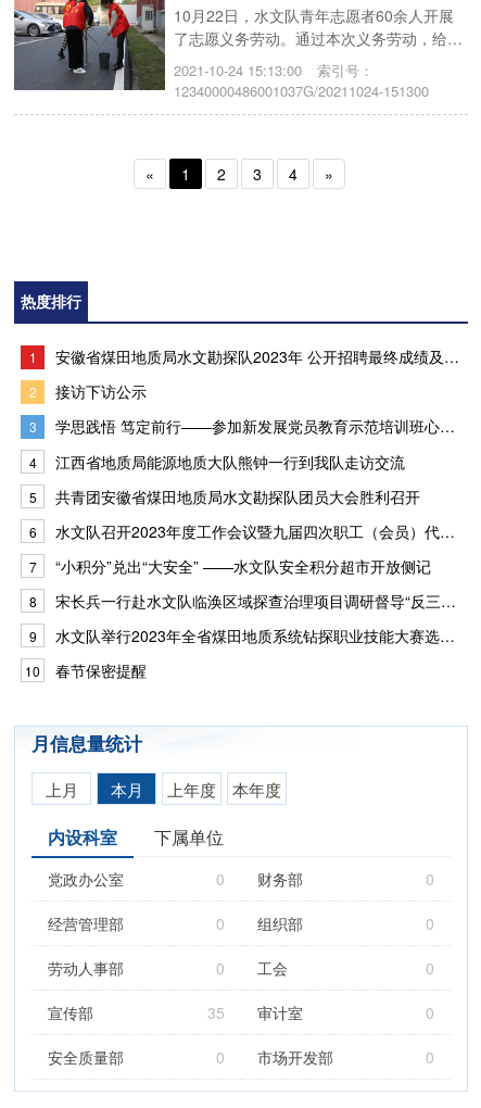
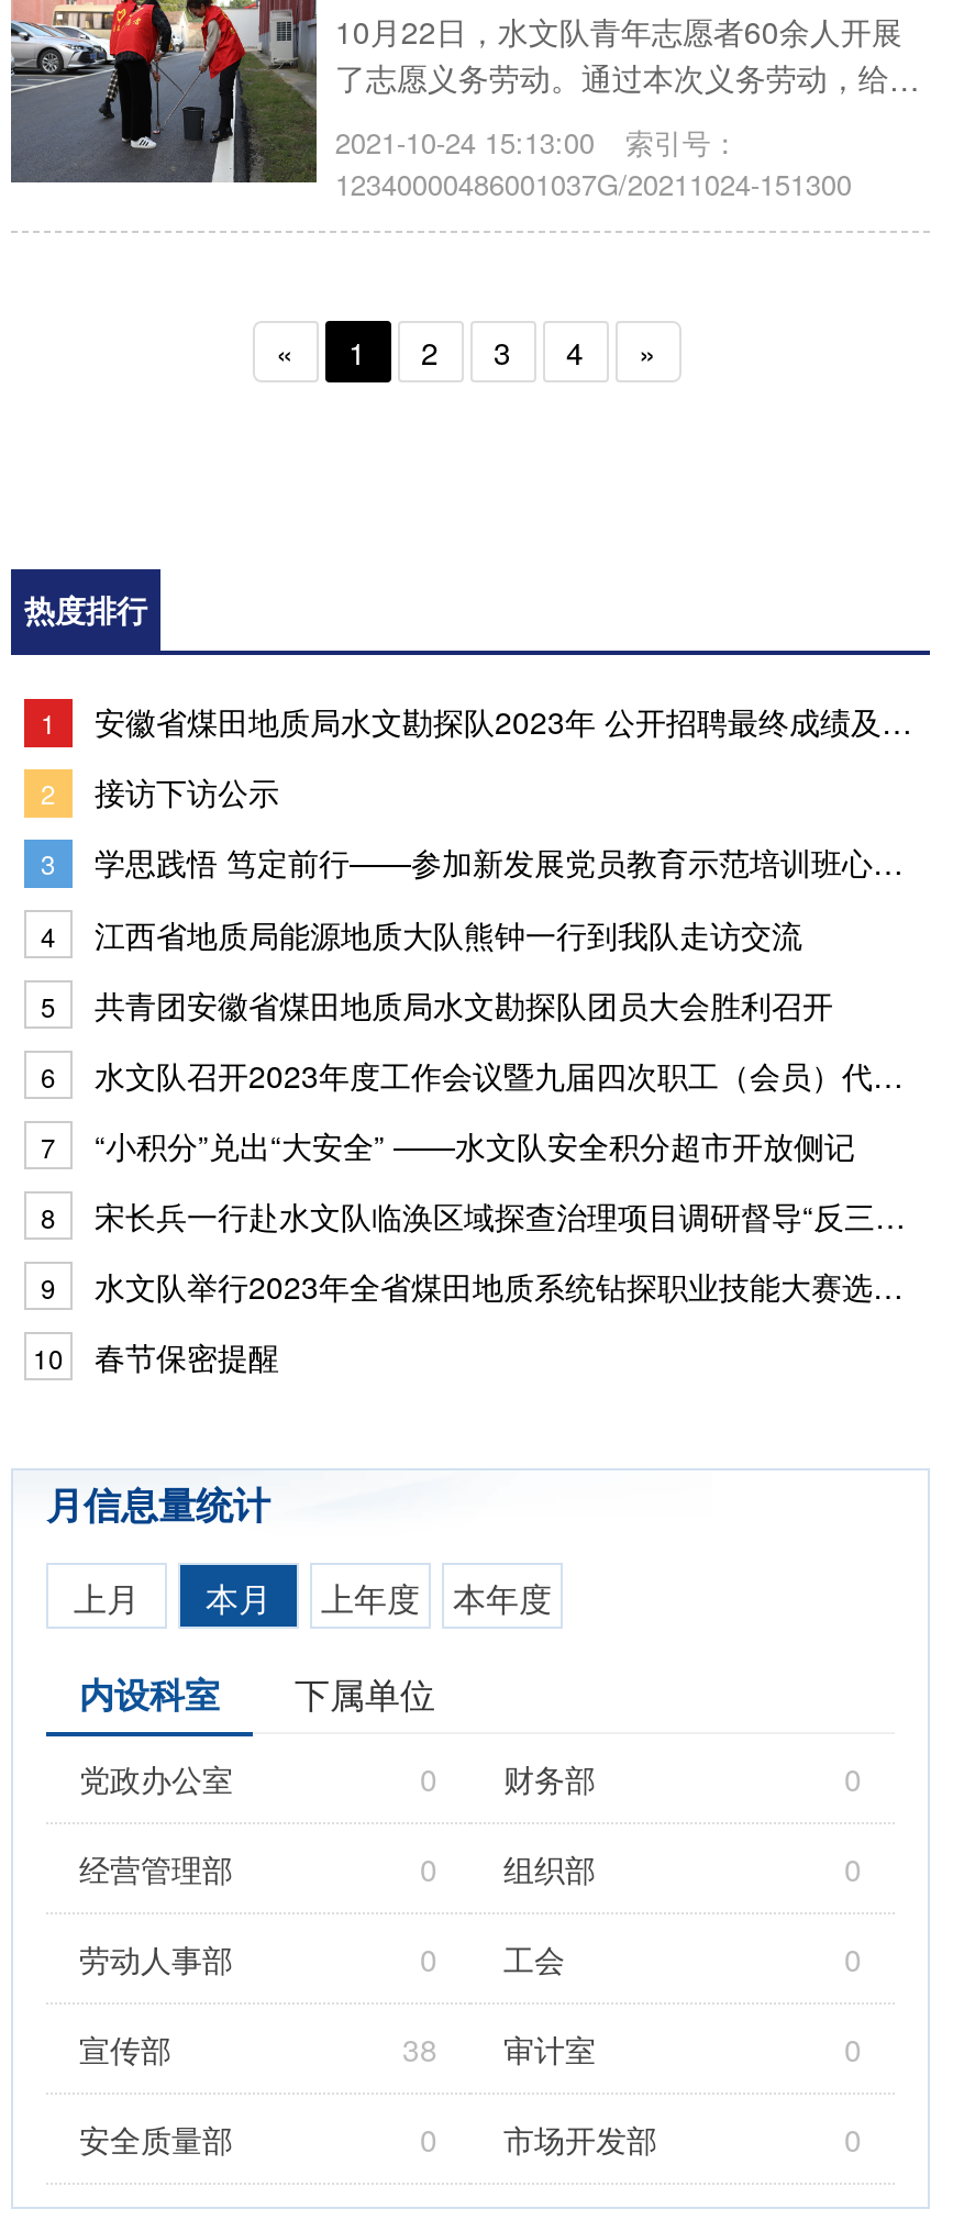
[207,1002,303,1024] 35 审计室 -> [402,2027,596,2071] 38 审计室

